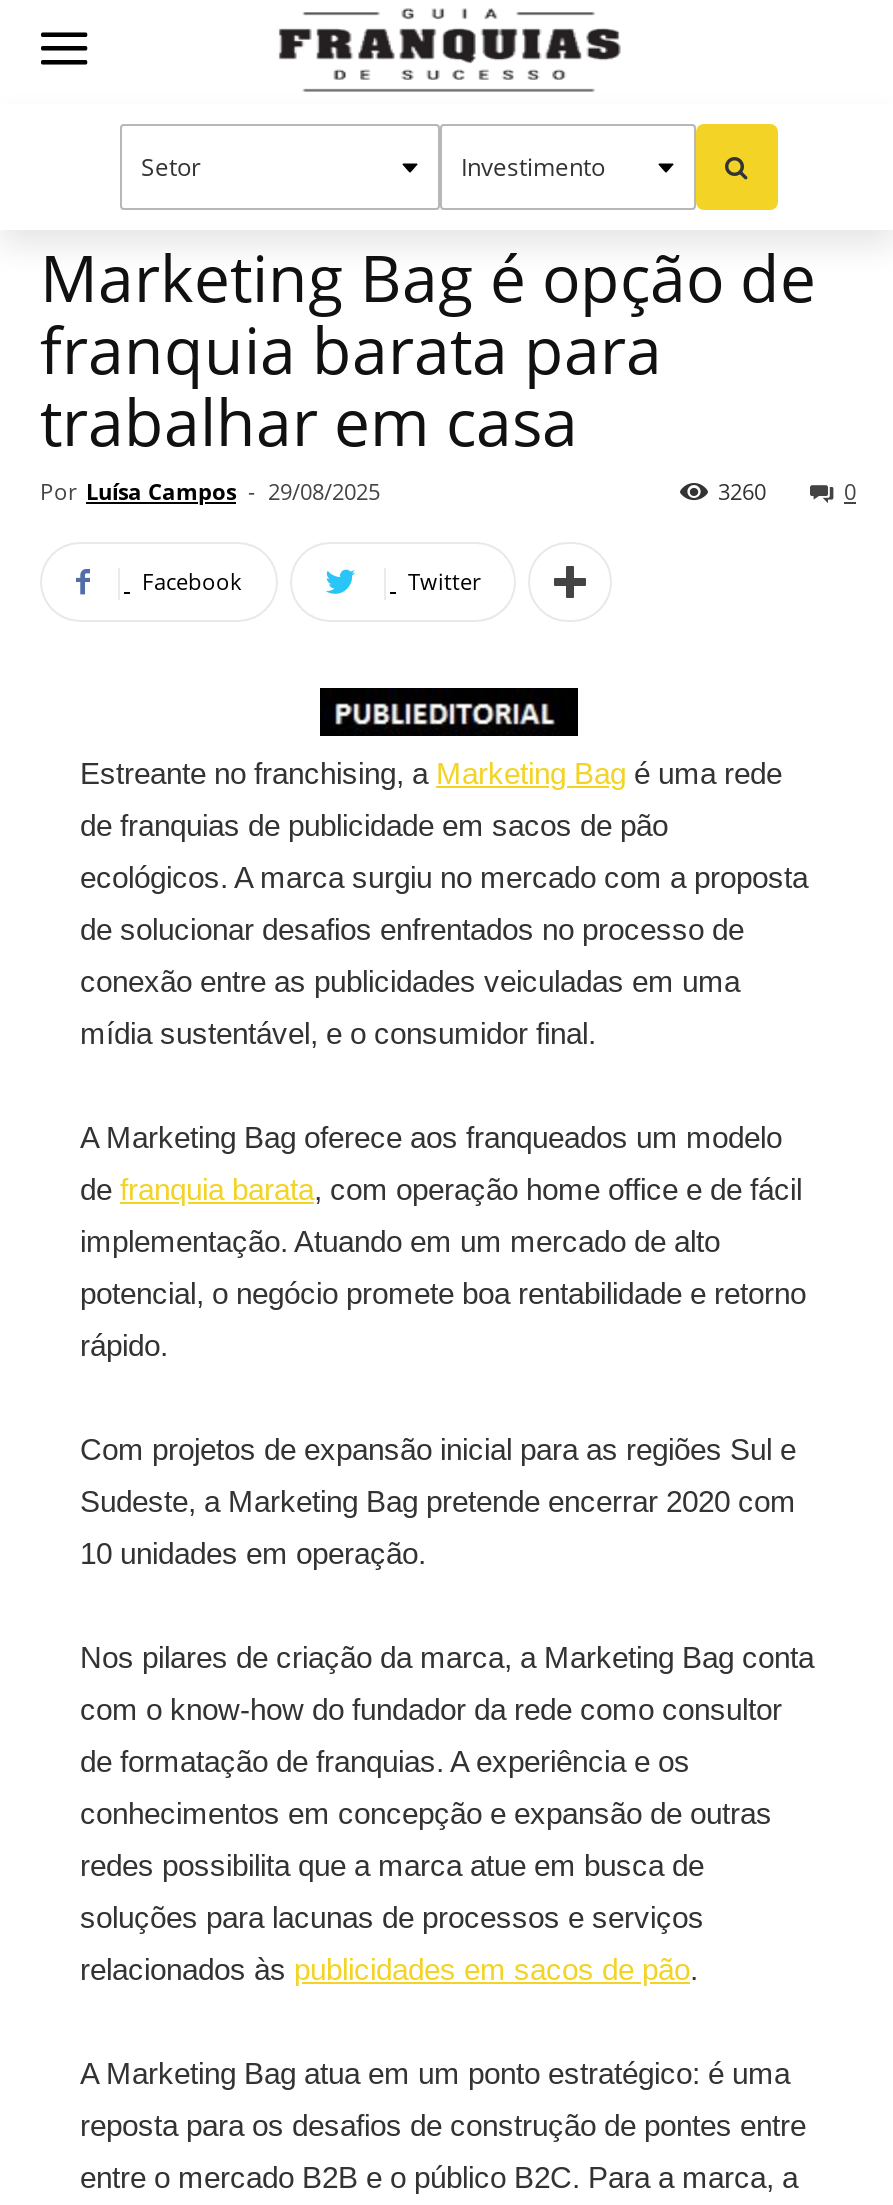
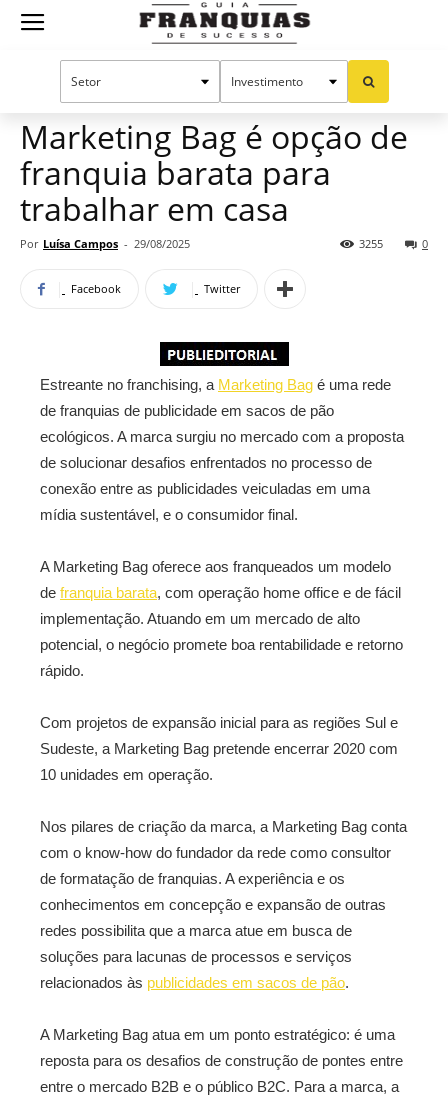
[718,476,766,506] 3260 -> [359,236,383,251] 3255

